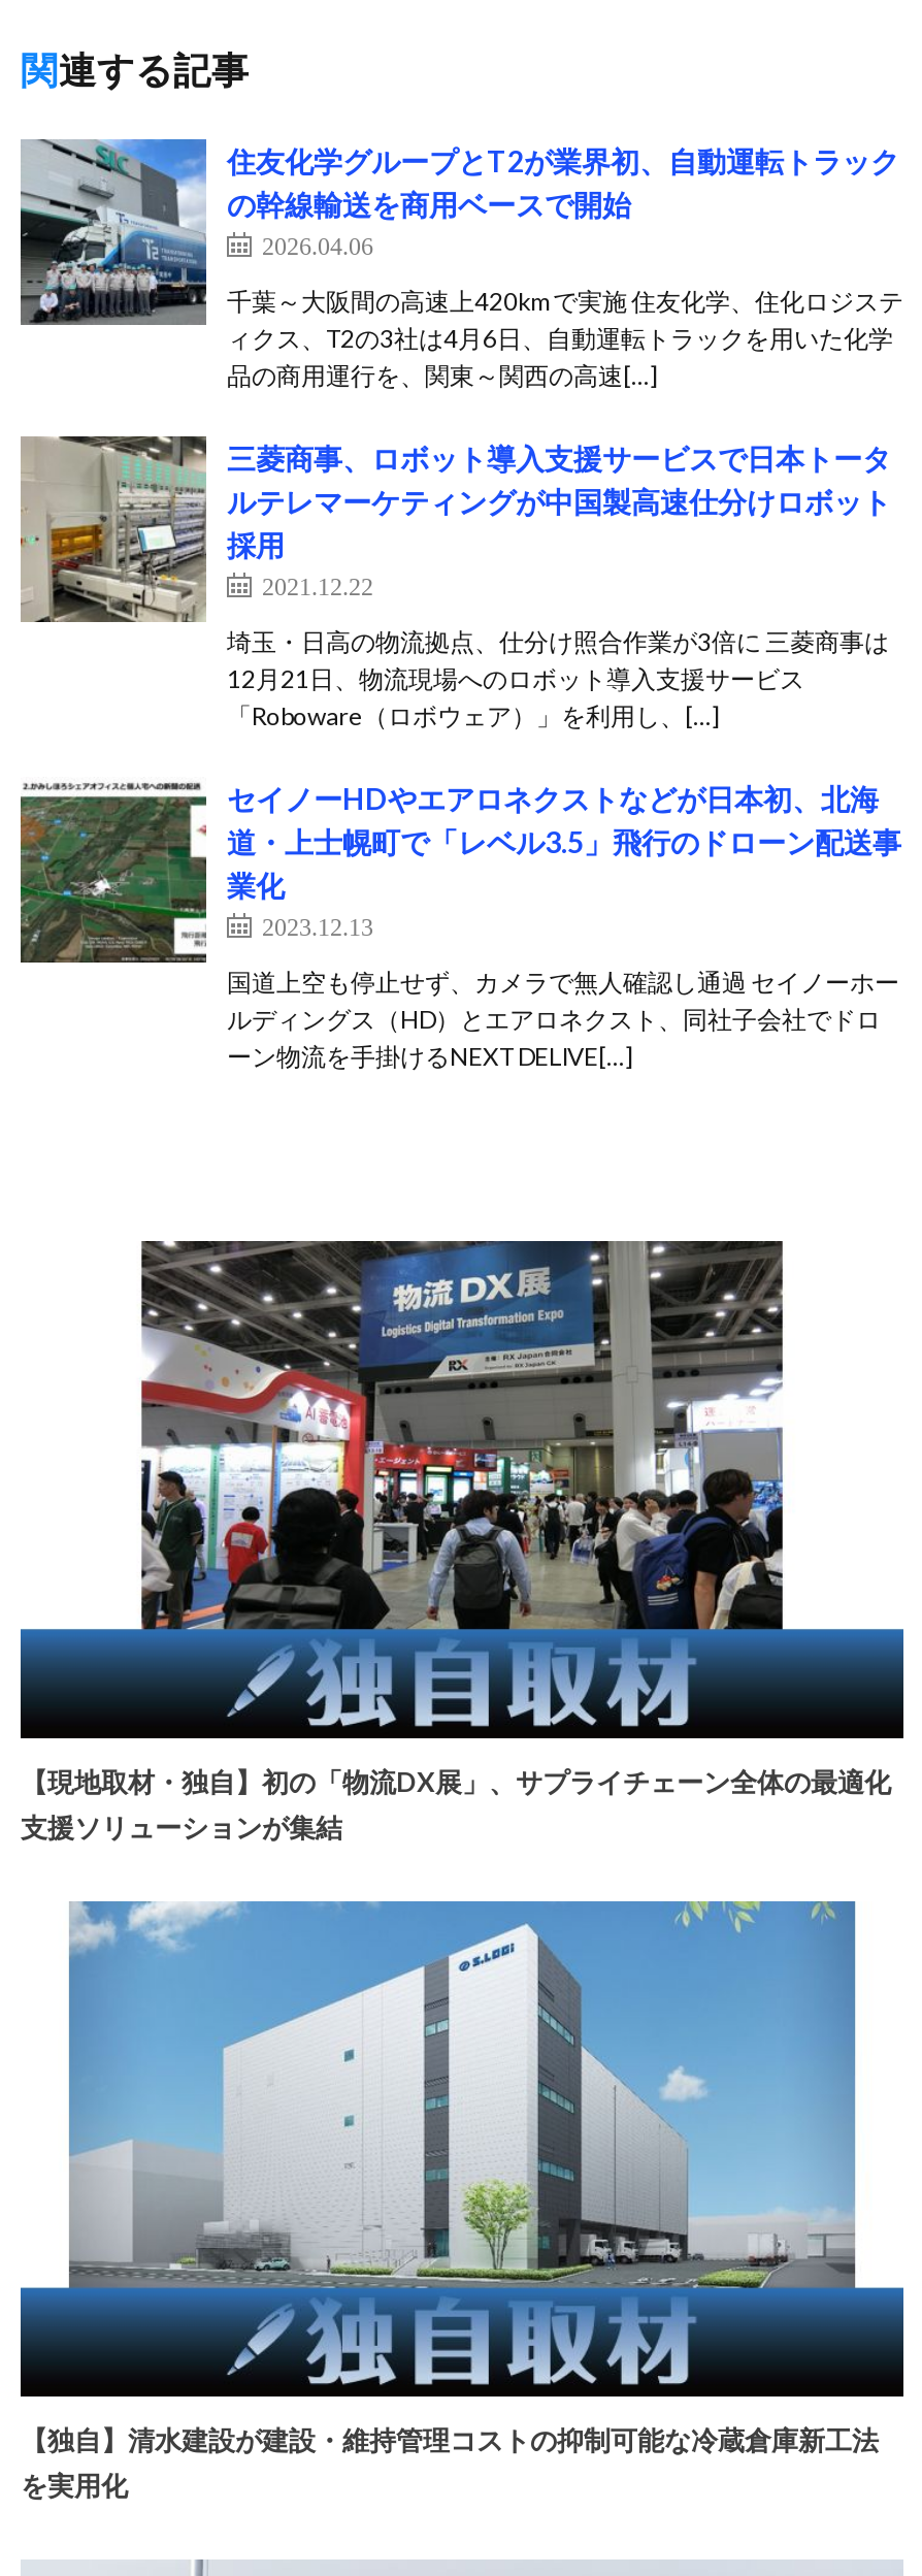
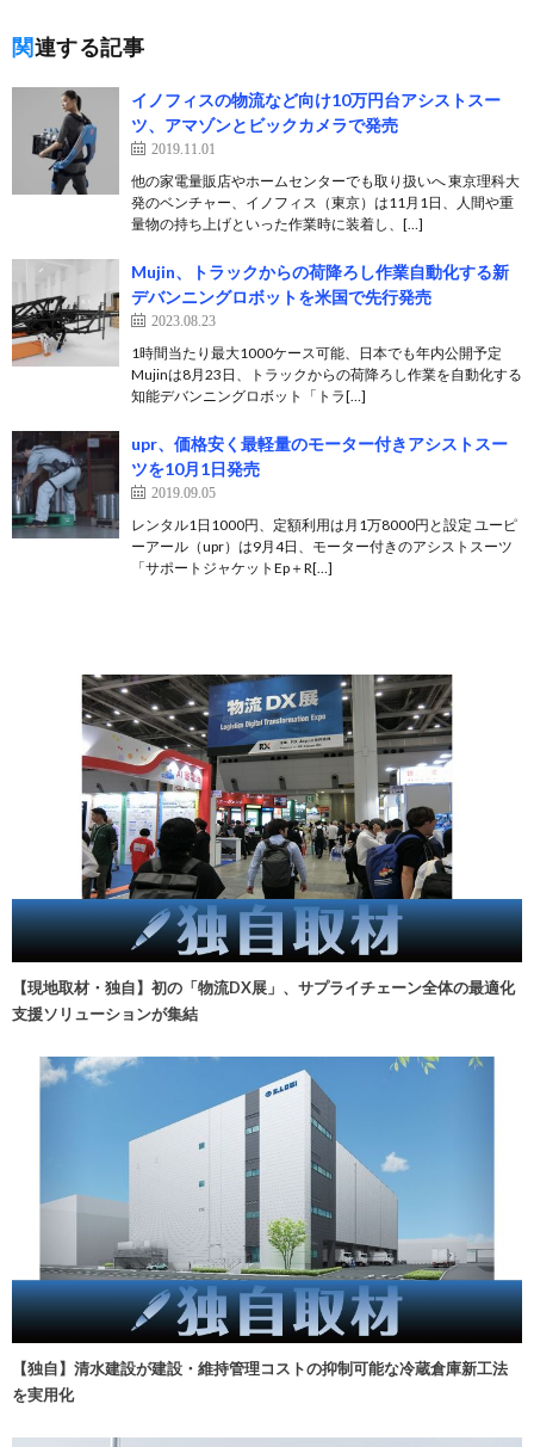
[21,139,899,325] [image] | 住友化学グループとT2が業界初、自動運転トラック | の幹線輸送を商用ベースで開始 | 2026.04.06 -> [13,87,501,195] [image] | イノフィスの物流など向け10万円台アシストスー | ツ、アマゾンとビックカメラで発売 | 2019.11.01
[227,286,903,391] 千葉～大阪間の高速上420kmで実施 住友化学、住化ロジステ | ィクス、T2の3社は4月6日、自動運転トラックを用いた化学 | 品の商用運行を、関東～関西の高速[…] -> [131,172,520,233] 他の家電量販店やホームセンターでも取り扱いへ 東京理科大 | 発のベンチャー、イノフィス（東京）は11月1日、人間や重 | 量物の持ち上げといった作業時に装着し、[…]
[21,434,891,624] [image] | 三菱商事、ロボット導入支援サービスで日本トータ | ルテレマーケティングが中国製高速仕分けロボット | 採用 | 2021.12.22 -> [11,259,509,365] [image] | Mujin、トラックからの荷降ろし作業自動化する新 | デバンニングロボットを米国で先行発売 | 2023.08.23
[227,626,889,732] 埼玉・日高の物流拠点、仕分け照合作業が3倍に 三菱商事は | 12月21日、物流現場へのロボット導入支援サービス | 「Roboware（ロボウェア）」を利用し、[…] -> [131,344,522,405] 1時間当たり最大1000ケース可能、日本でも年内公開予定 | Mujinは8月23日、トラックからの荷降ろし作業を自動化する | 知能デバンニングロボット「トラ[…]
[21,781,901,965] [image] | セイノーHDやエアロネクストなどが日本初、北海 | 道・上士幌町で「レベル3.5」飛行のドローン配送事 | 業化 | 2023.12.13 -> [11,430,508,540] [image] | upr、価格安く最軽量のモーター付きアシストスー | ツを10月1日発売 | 2019.09.05
[227,967,899,1072] 国道上空も停止せず、カメラで無人確認し通過 セイノーホー | ルディングス（HD）とエアロネクスト、同社子会社でドロ | ーン物流を手掛けるNEXT DELIVE[…] -> [131,516,517,577] レンタル1日1000円、定額利用は月1万8000円と設定 ユーピ | ーアール（upr）は9月4日、モーター付きのアシストスーツ | 「サポートジャケットEp＋R[…]

